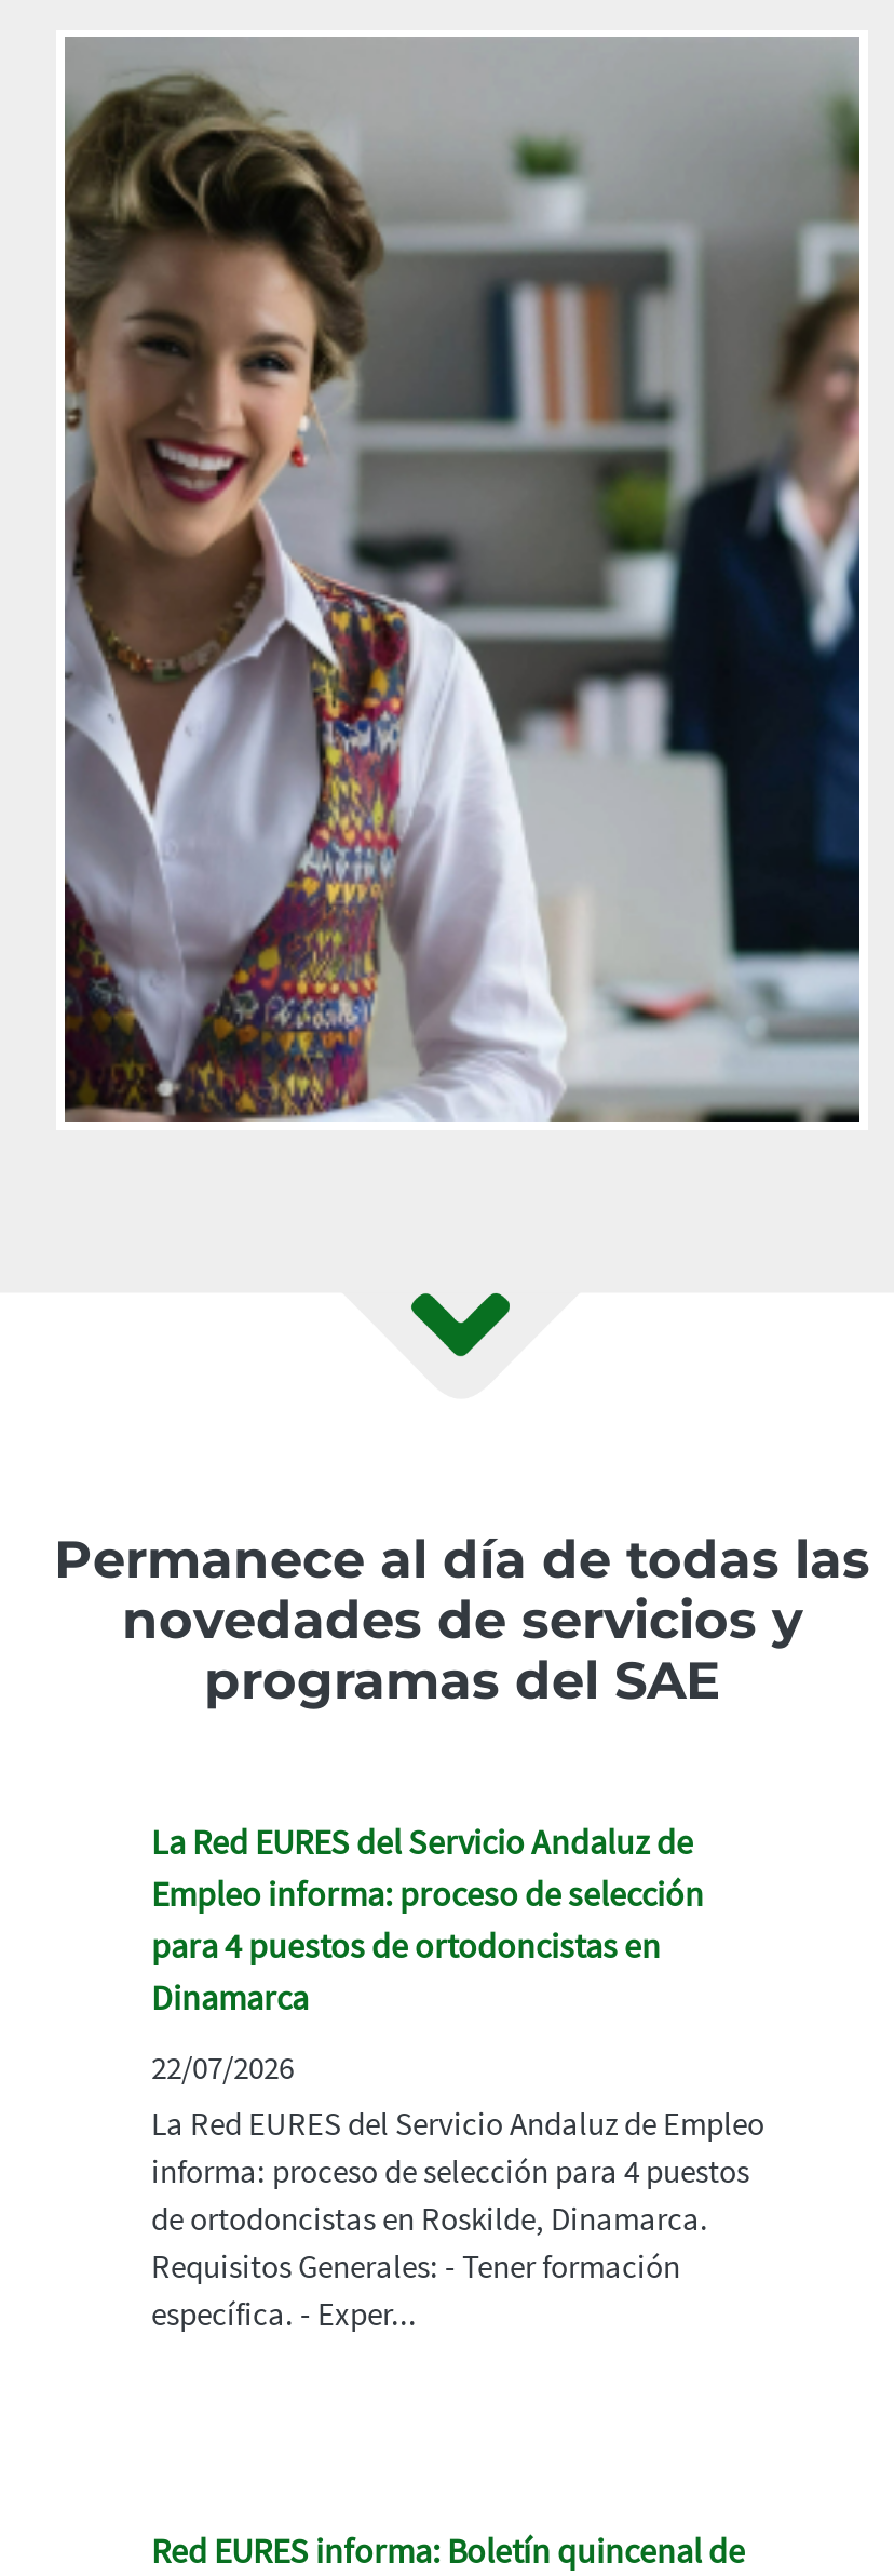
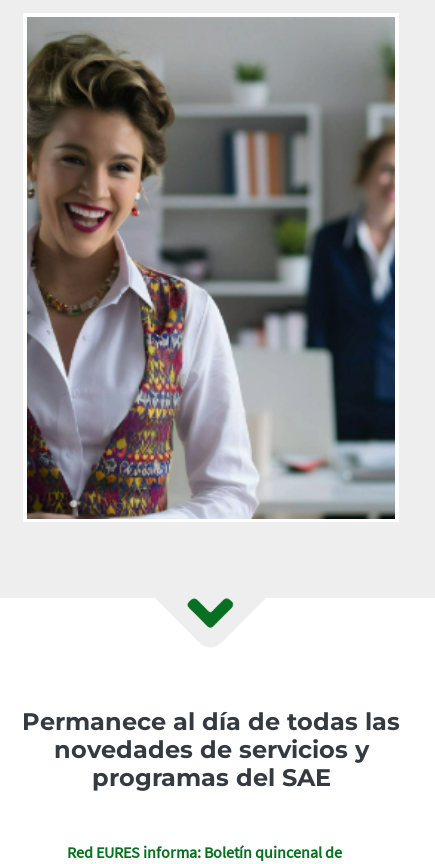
[151,1820,764,2334] La Red EURES del Servicio Andaluz de | Empleo informa: proceso de selección | para 4 puestos de ortodoncistas en | Dinamarca | 22/07/2026 | La Red EURES del Servicio Andaluz de Empleo | informa: proceso de selección para 4 puestos | de ortodoncistas en Roskilde, Dinamarca. | Requisitos Generales: - Tener formación | específica. - Exper... -> none

